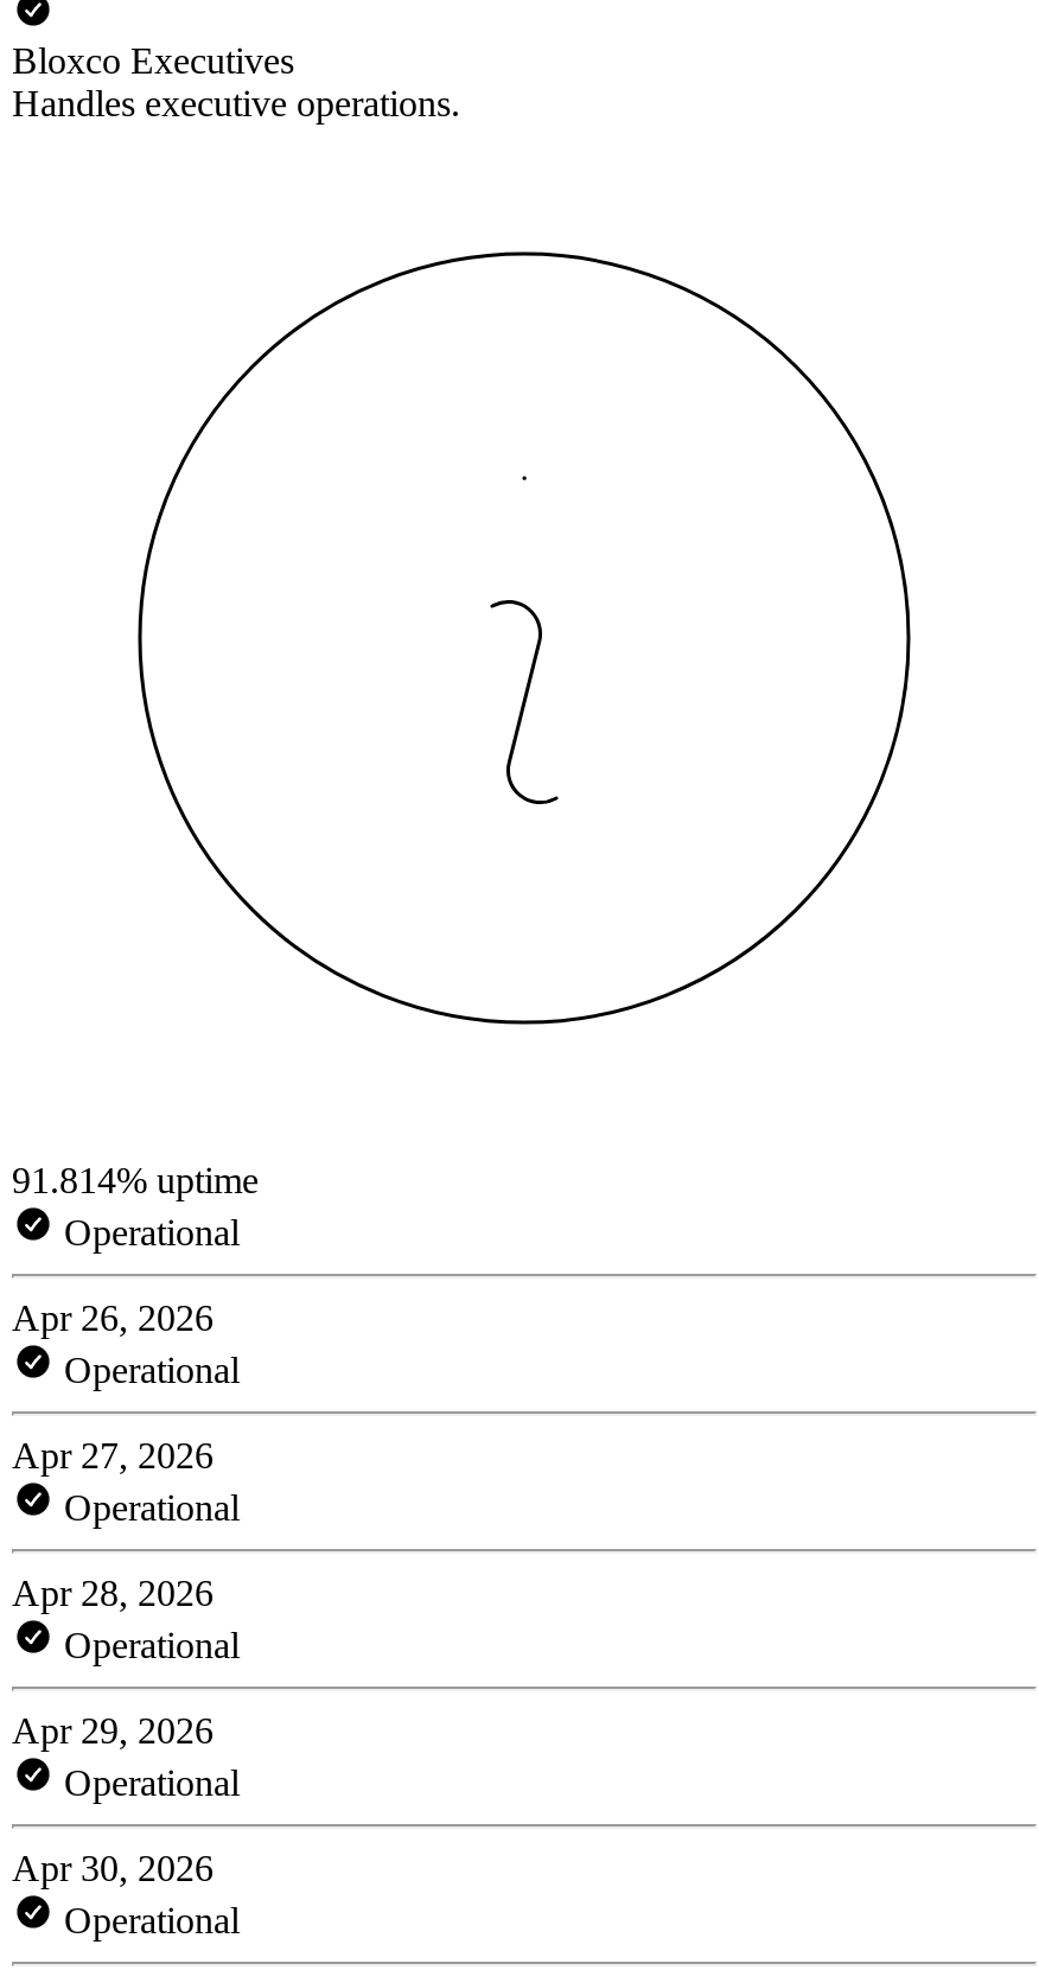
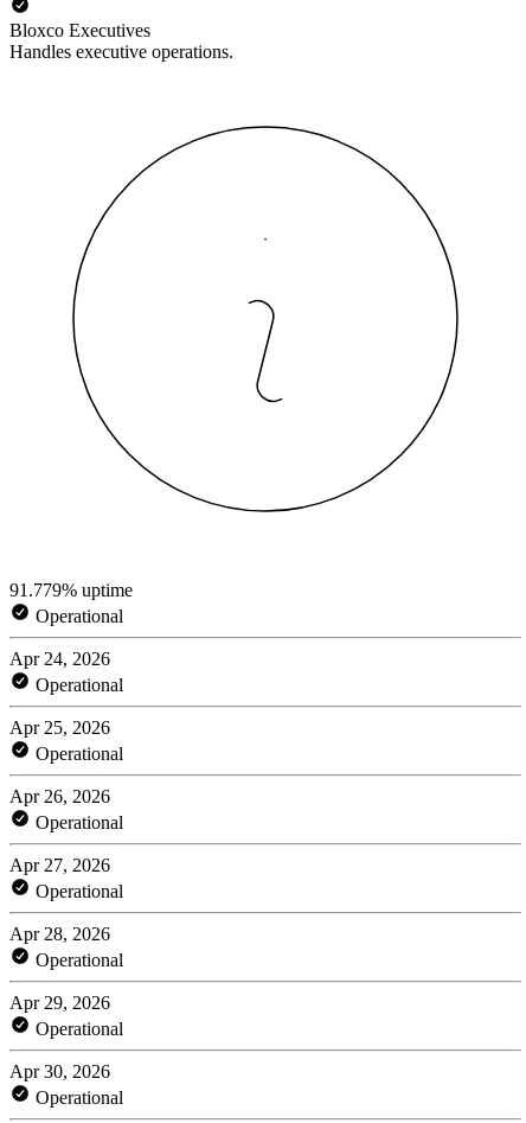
[12,1160,259,1200] 91.814% uptime -> [9,580,133,737] 91.779% uptime | Operational | Apr 24, 2026 | Operational | Apr 25, 2026

